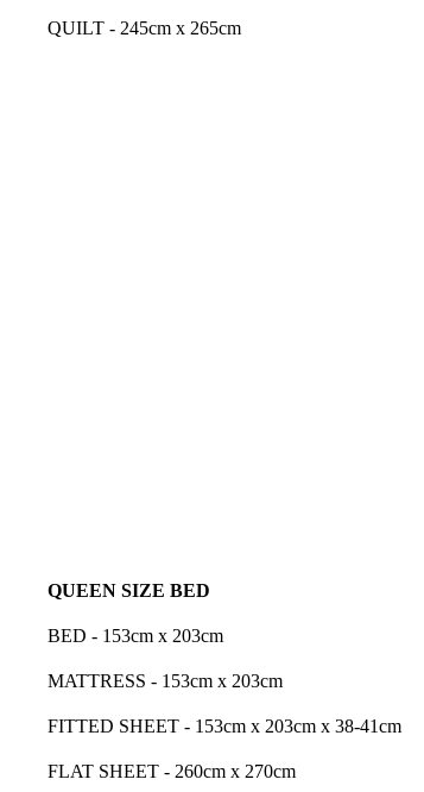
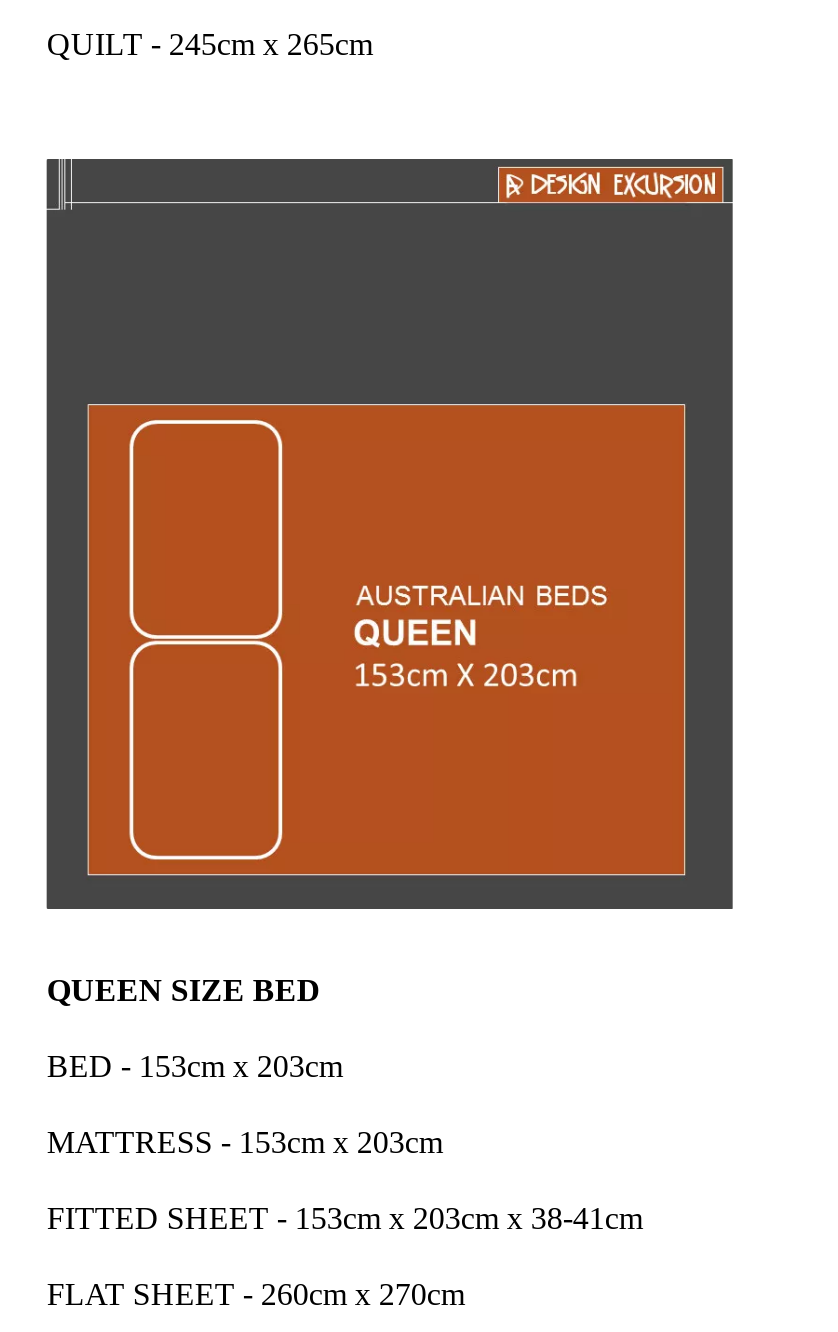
none -> [44,157,734,911] [image]

